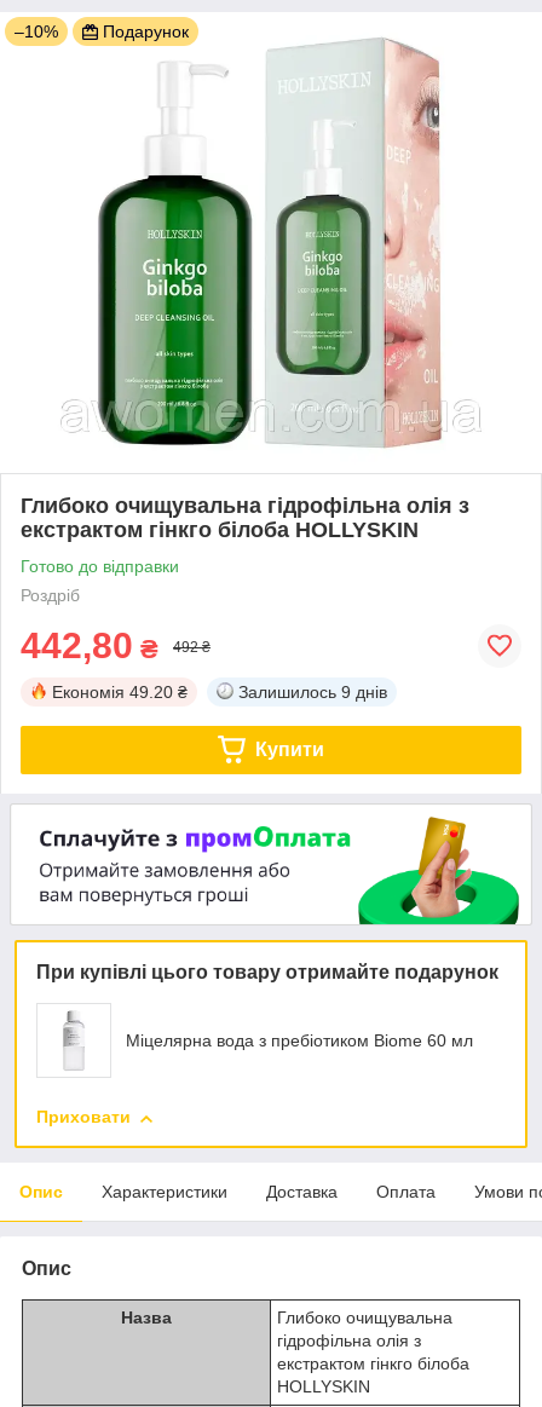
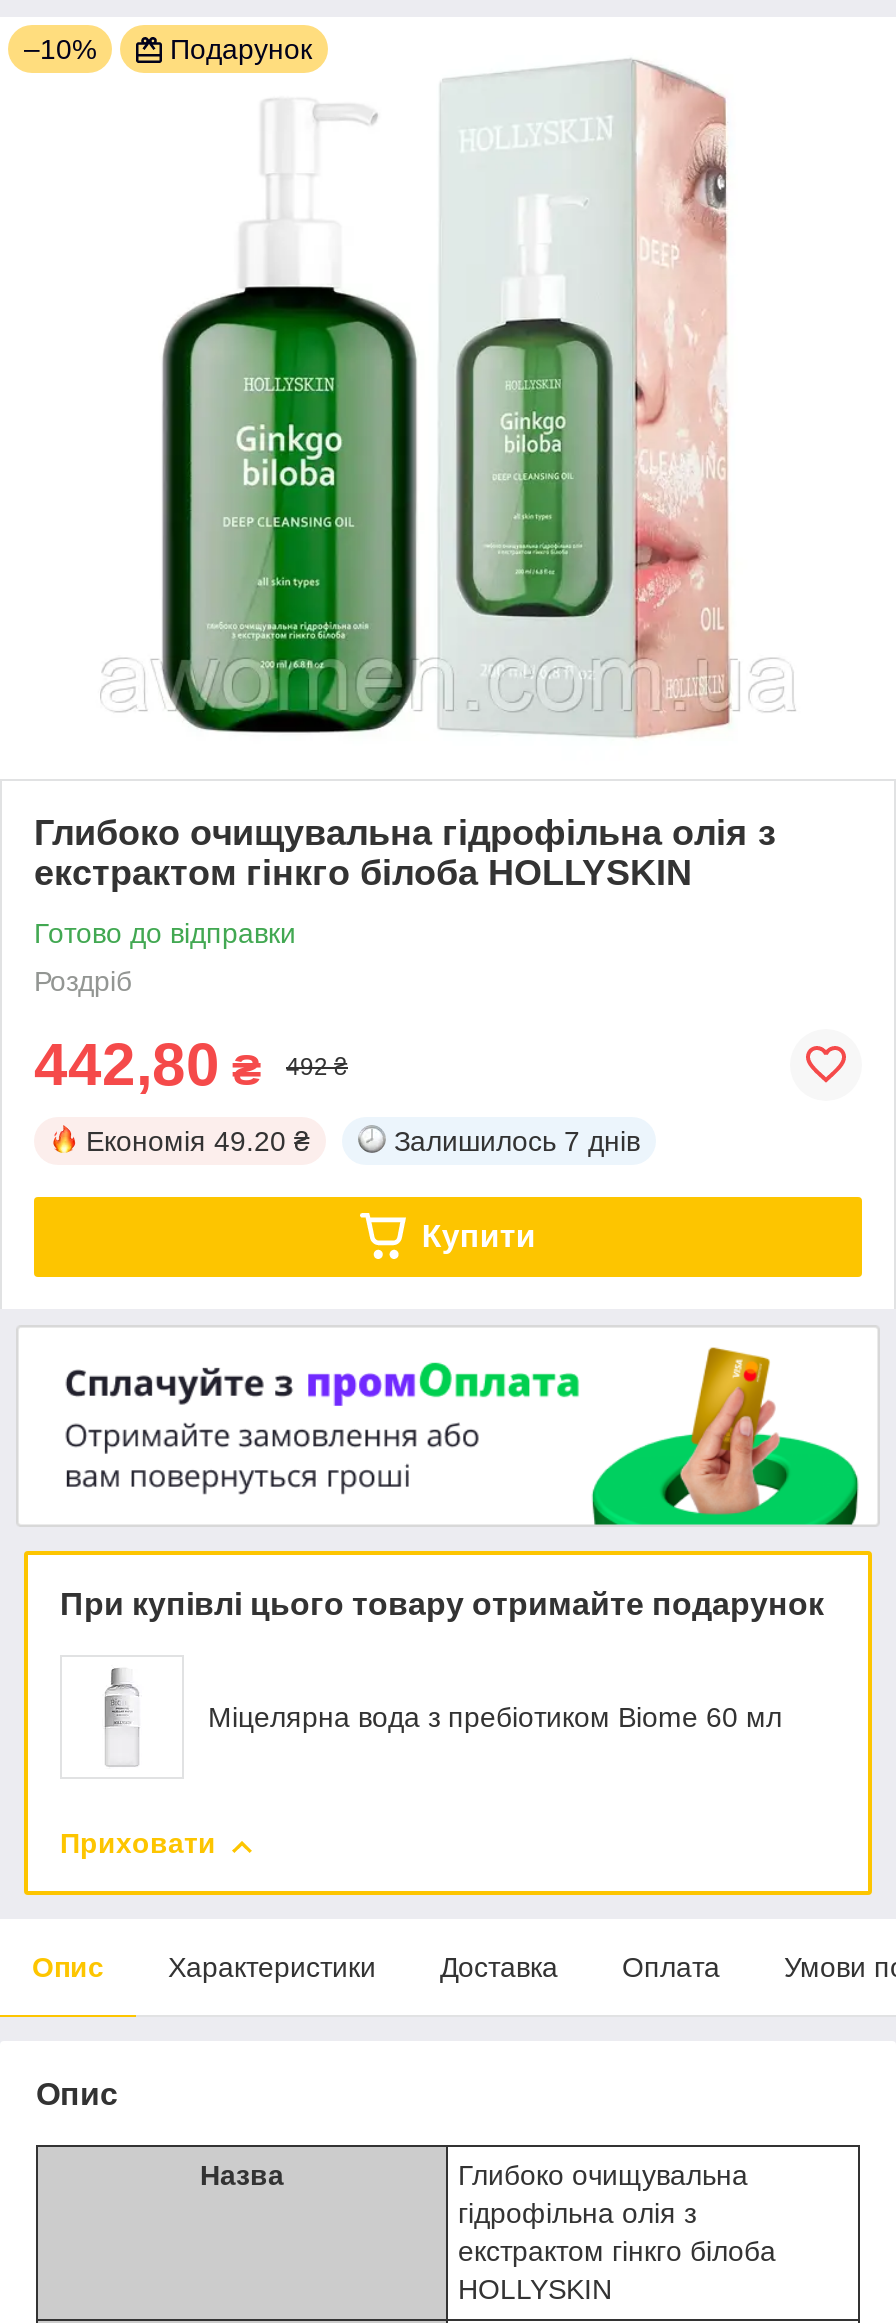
[238,682,387,701] Залишилось 9 днів -> [394,1125,640,1157] Залишилось 7 днів

